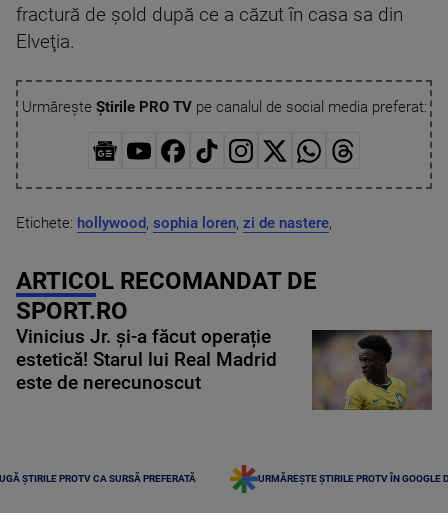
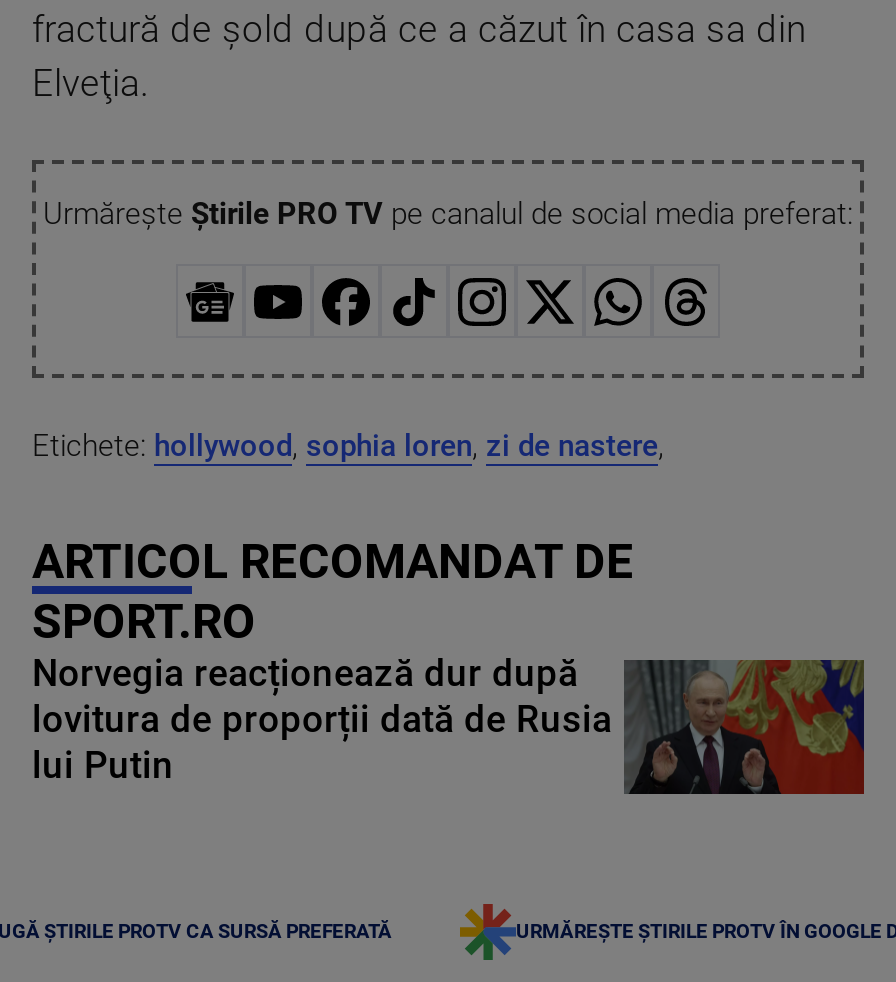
[16,326,433,411] [image] | Vinicius Jr. și-a făcut operație | estetică! Starul lui Real Madrid | este de nerecunoscut -> [32,652,866,796] [image] | Norvegia reacționează dur după | lovitura de proporții dată de Rusia | lui Putin

